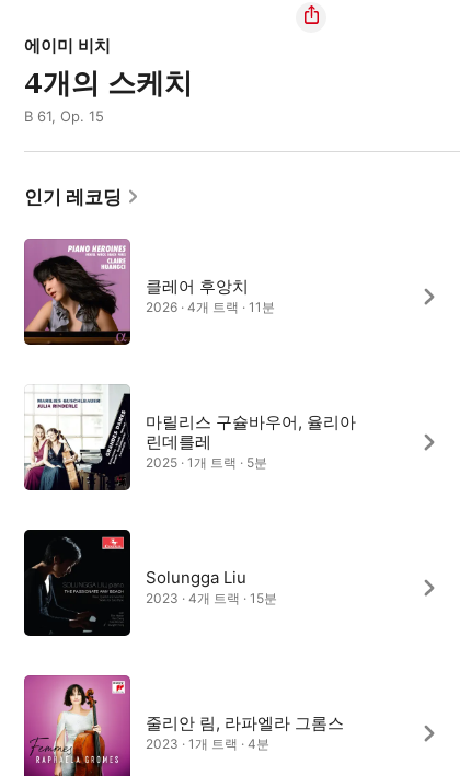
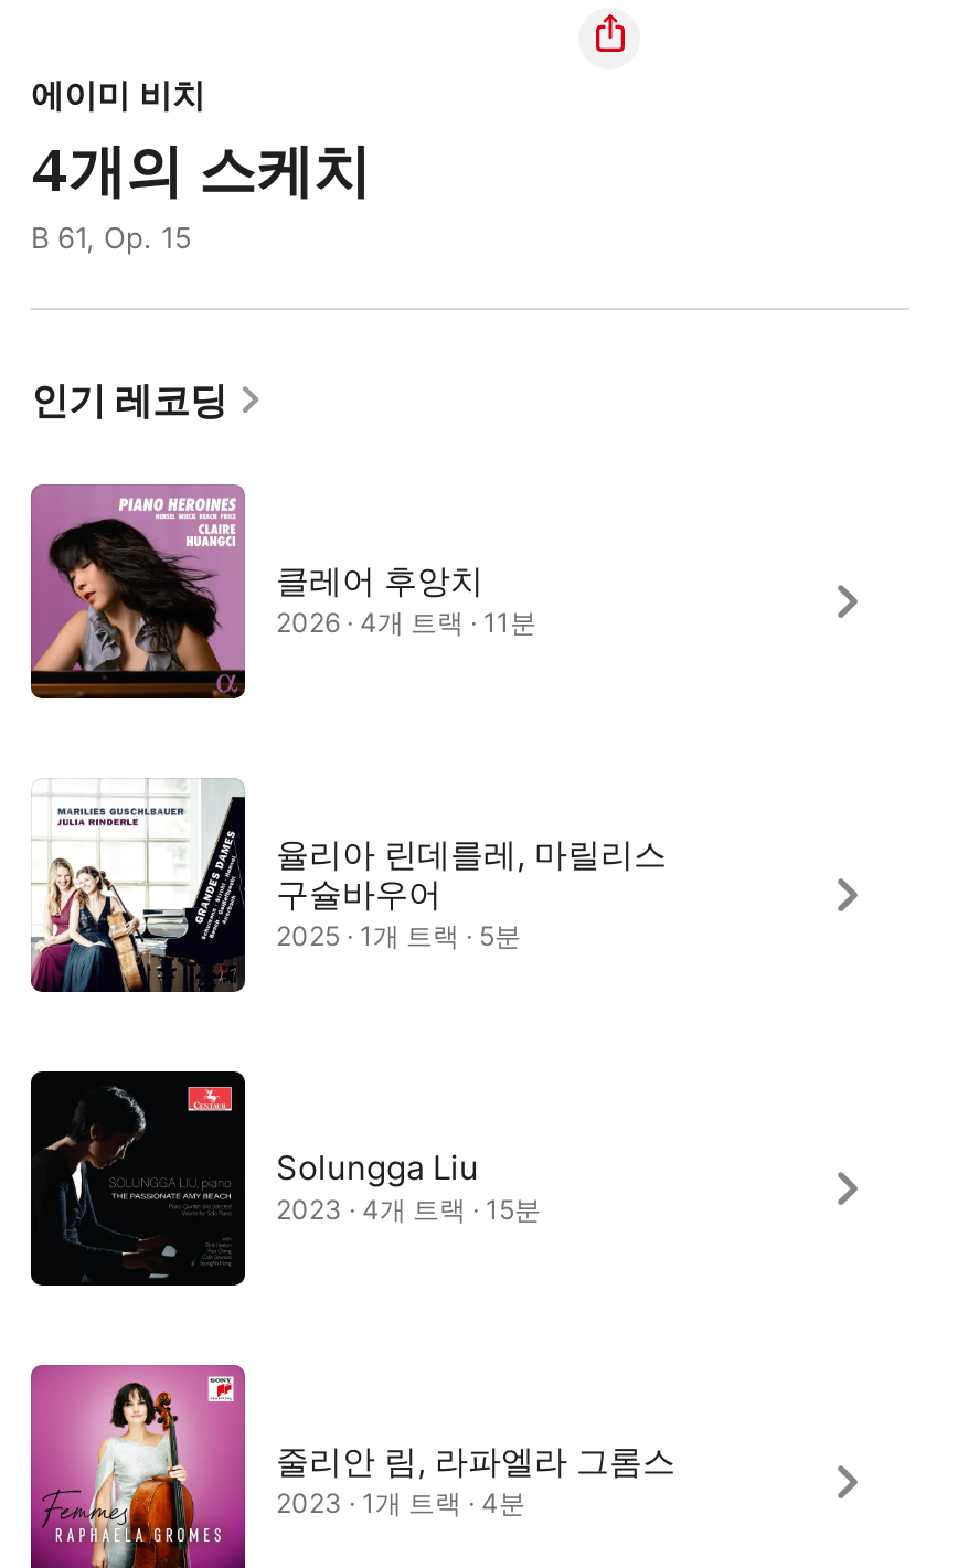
[146,412,356,452] 마릴리스 구슐바우어, 율리아 | 린데를레 -> [276,833,667,915] 율리아 린데를레, 마릴리스 | 구슐바우어

